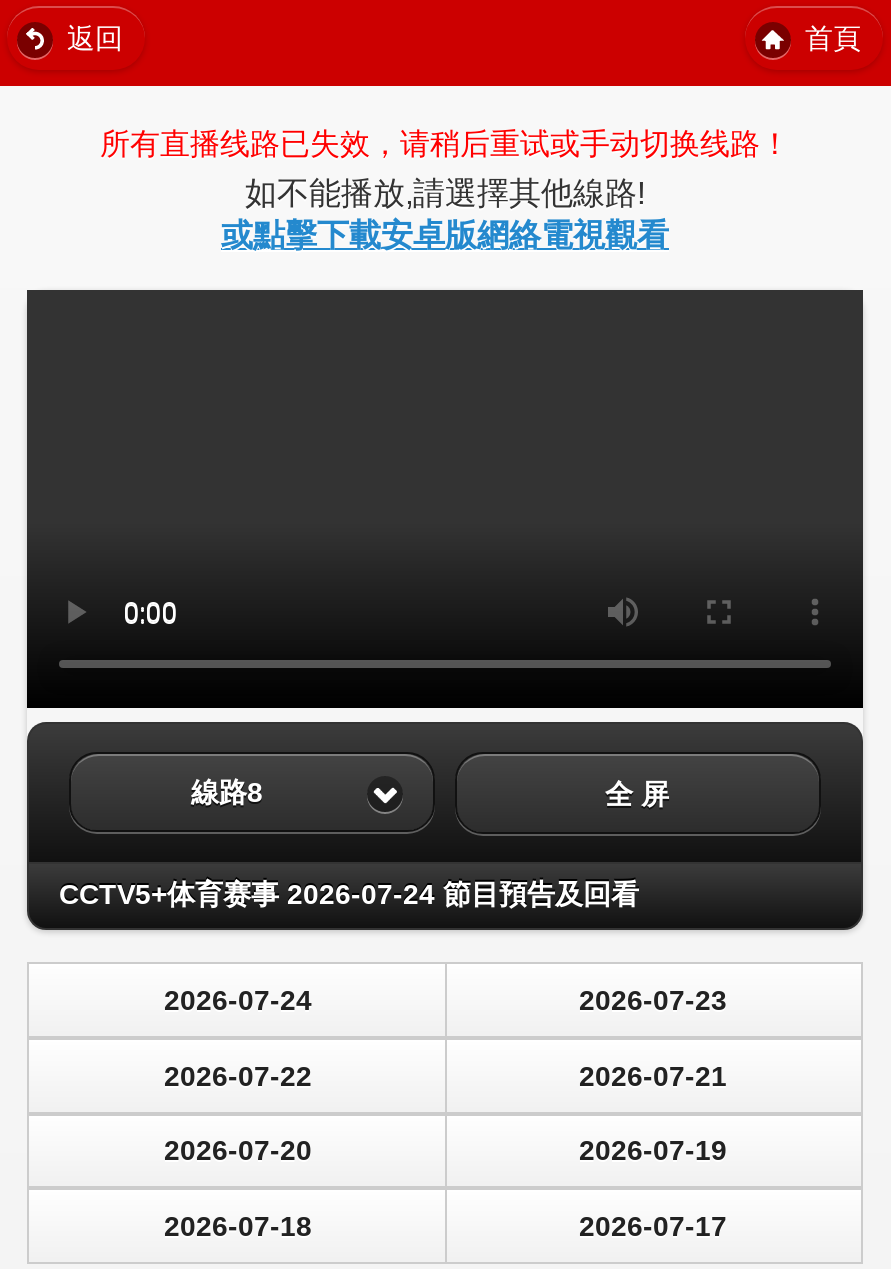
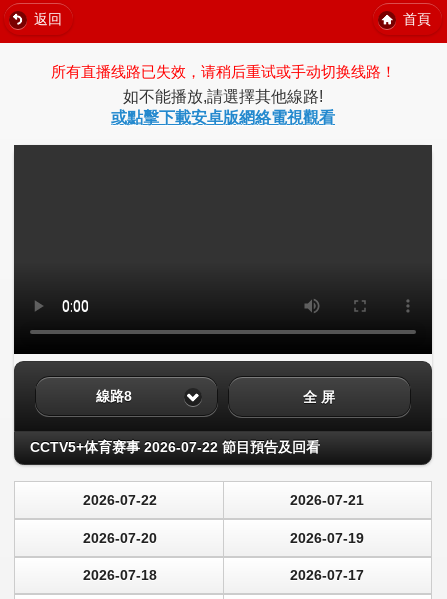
[59,878,727,1016] CCTV5+体育赛事 2026-07-24 節目預告及回看 | 2026-07-24 | 2026-07-23 -> [30,439,320,455] CCTV5+体育赛事 2026-07-22 節目預告及回看

